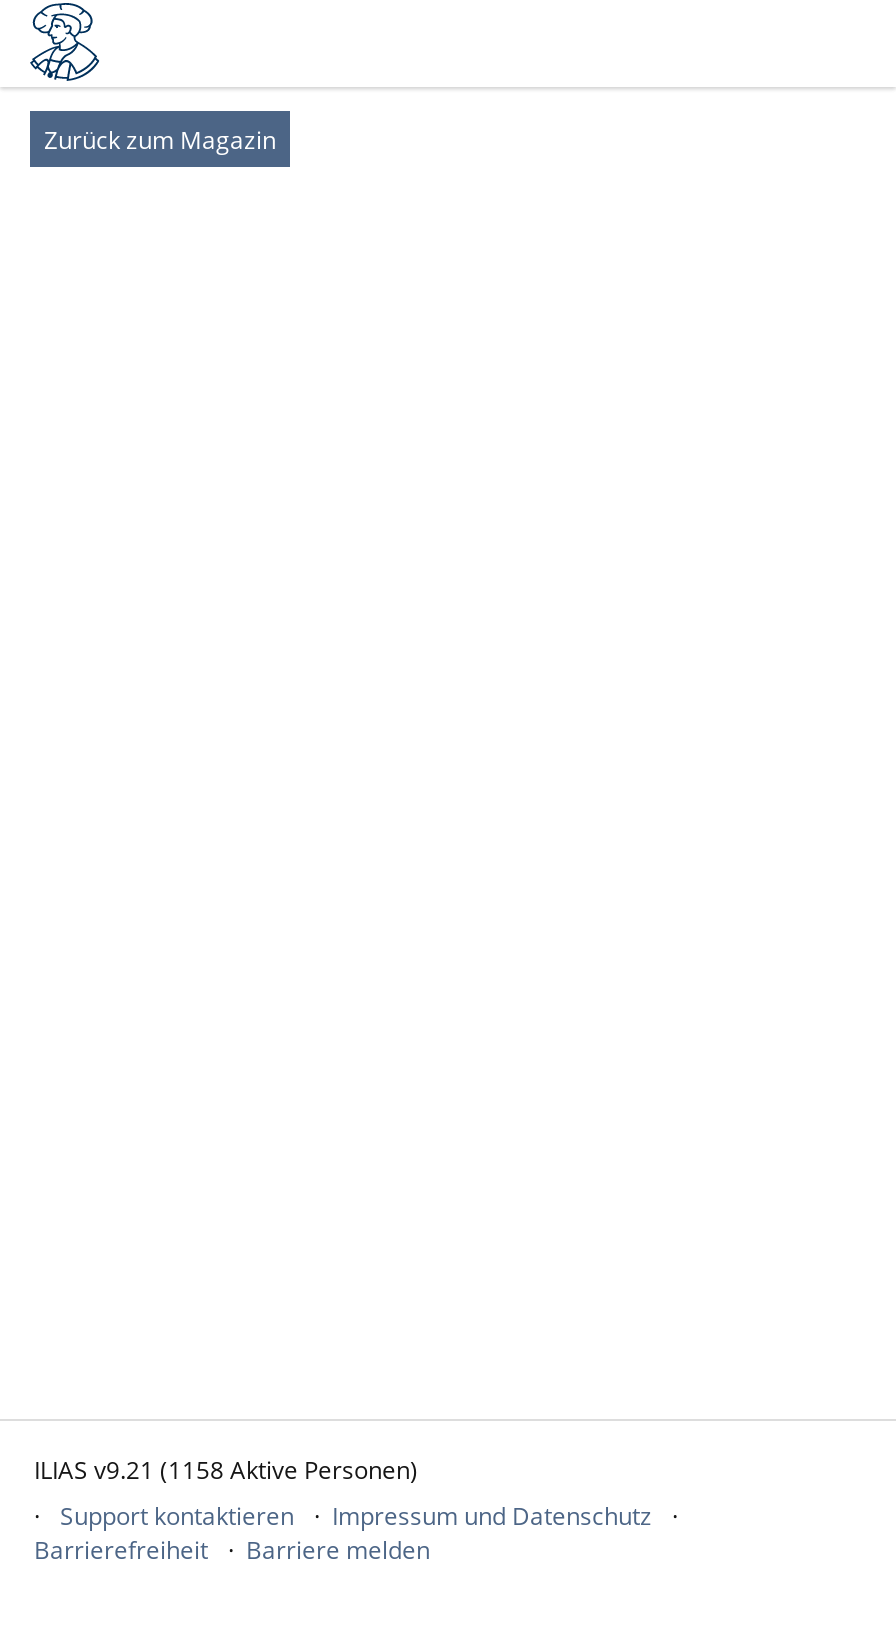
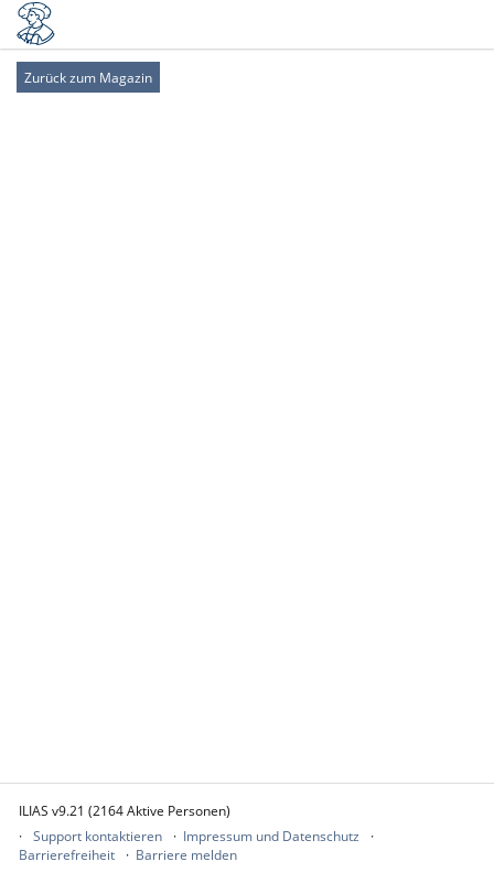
[34,1453,418,1487] ILIAS v9.21 (1158 Aktive Personen) -> [19,801,230,820] ILIAS v9.21 (2164 Aktive Personen)

